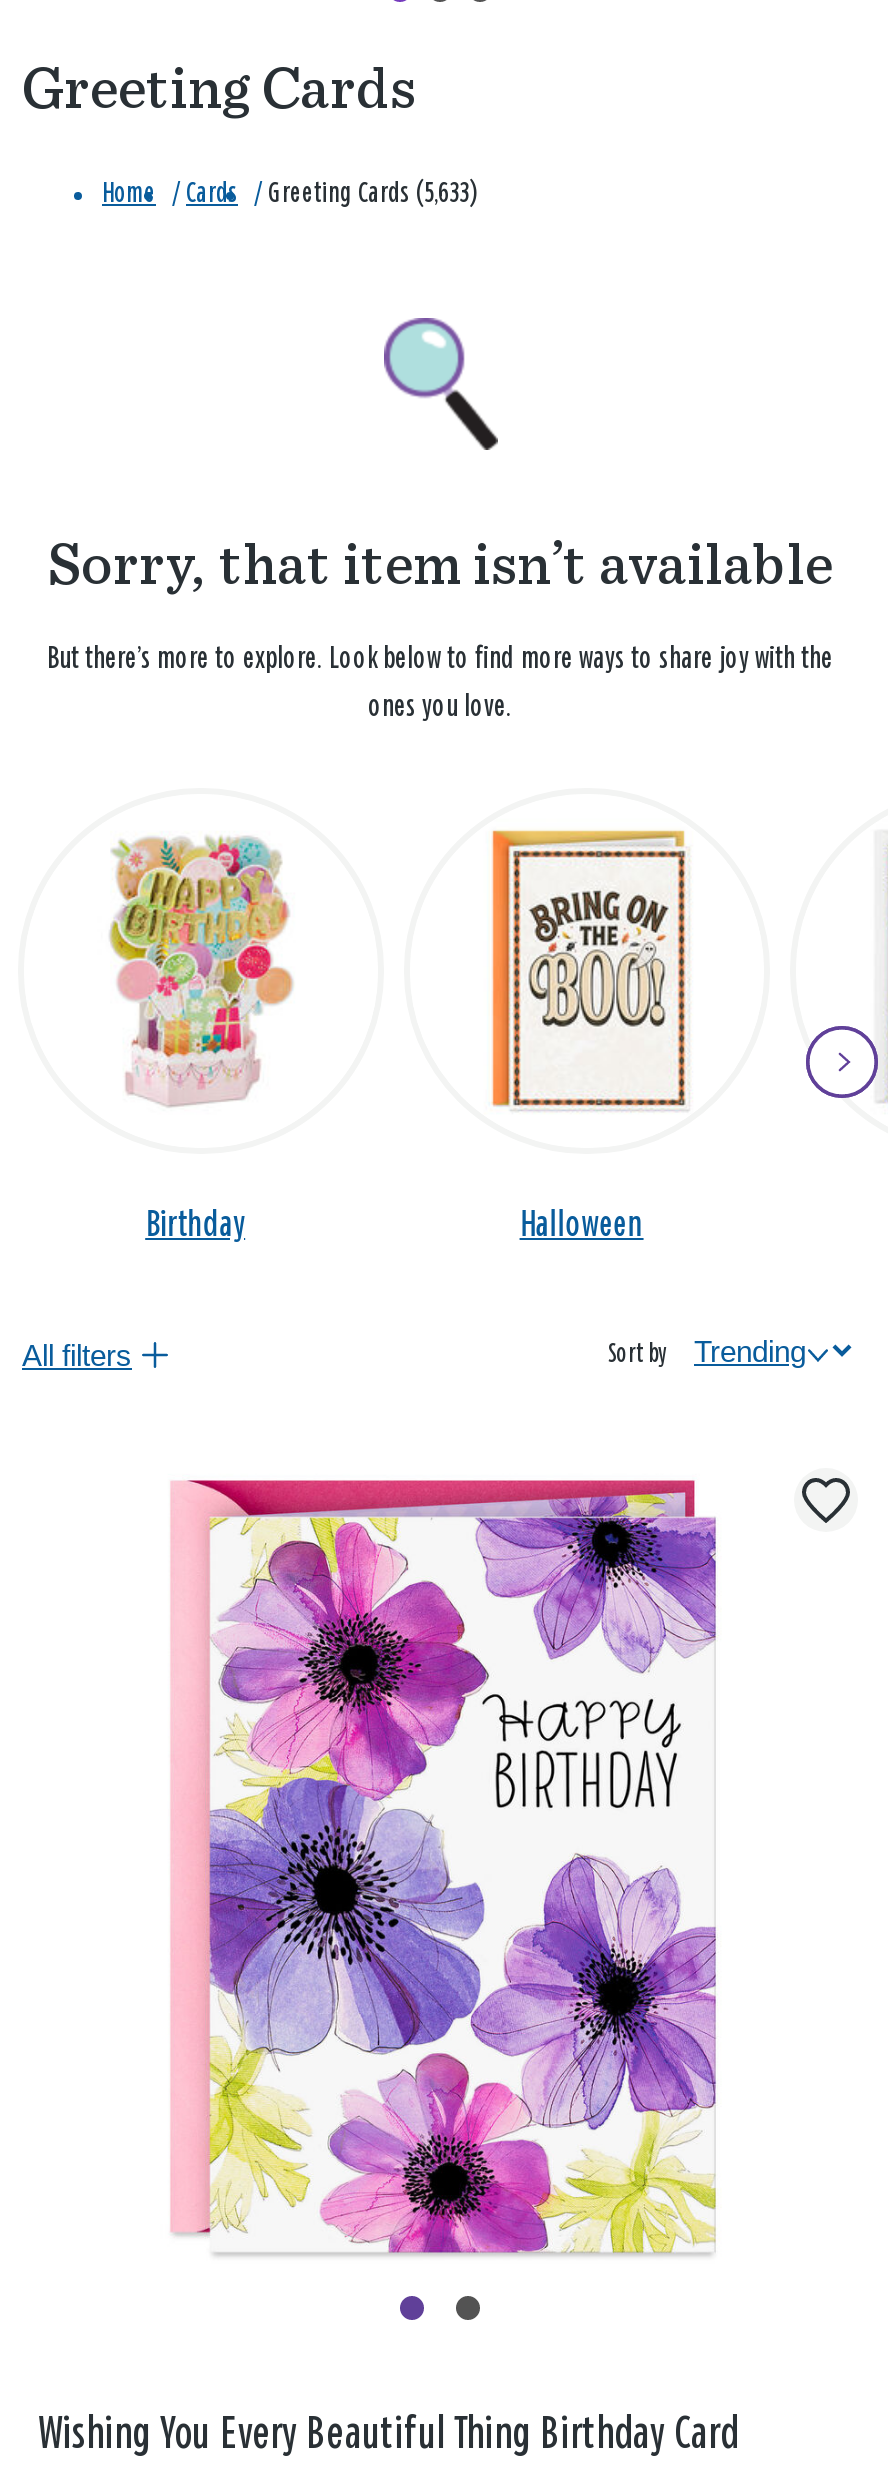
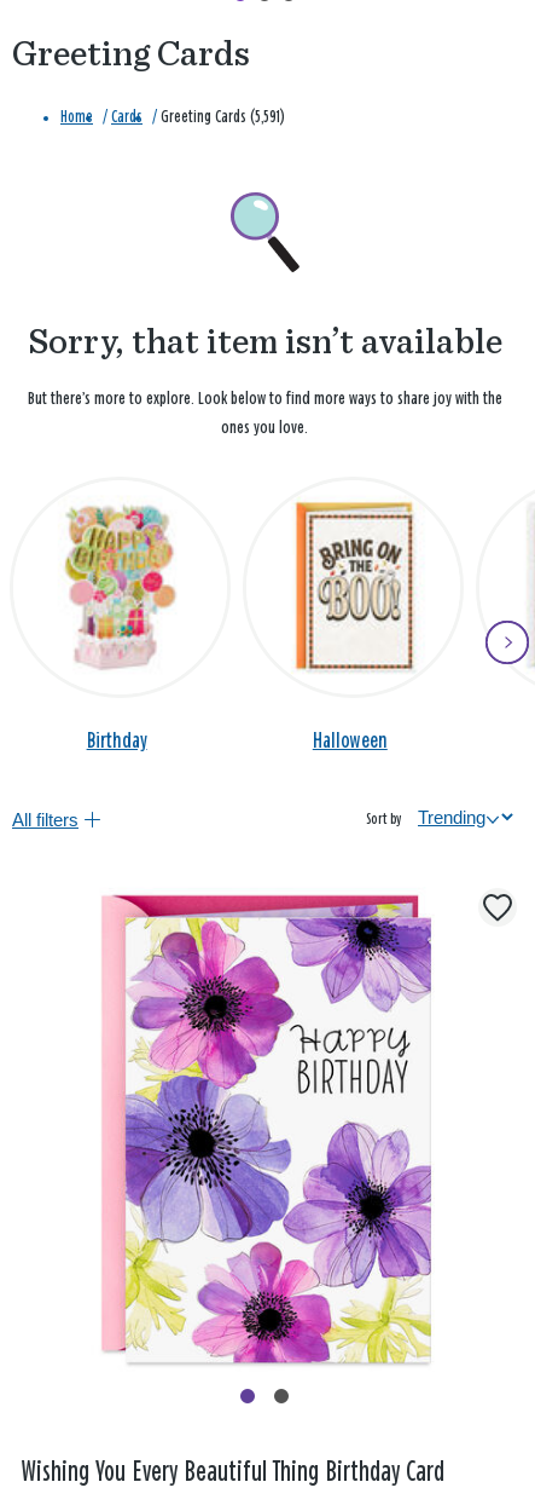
[102,181,478,209] Home / Cards / Greeting Cards (5,633) -> [60,109,285,126] Home / Cards / Greeting Cards (5,591)

